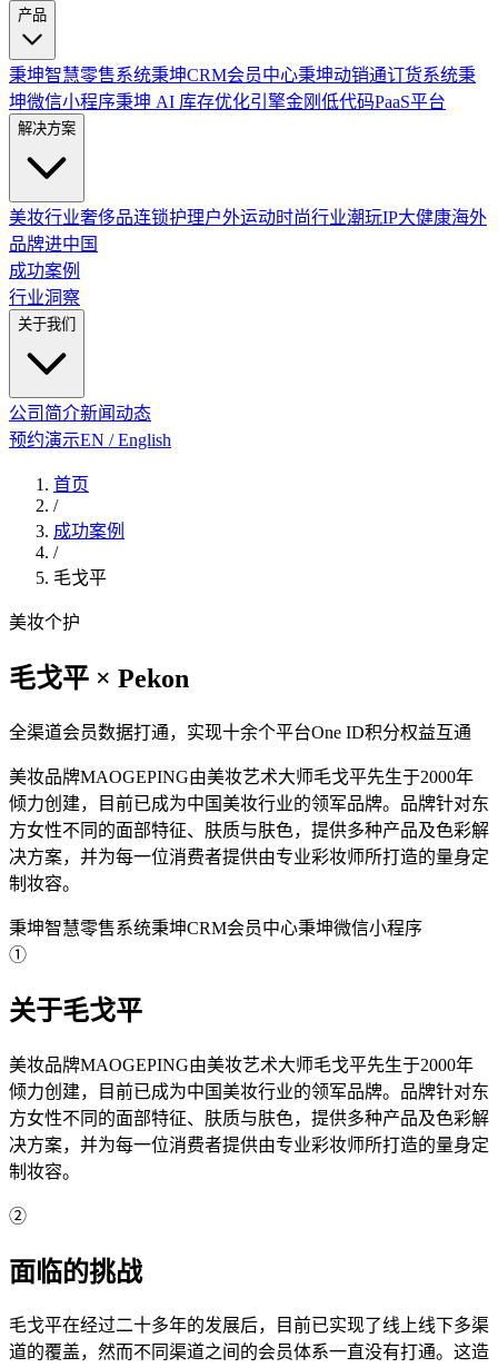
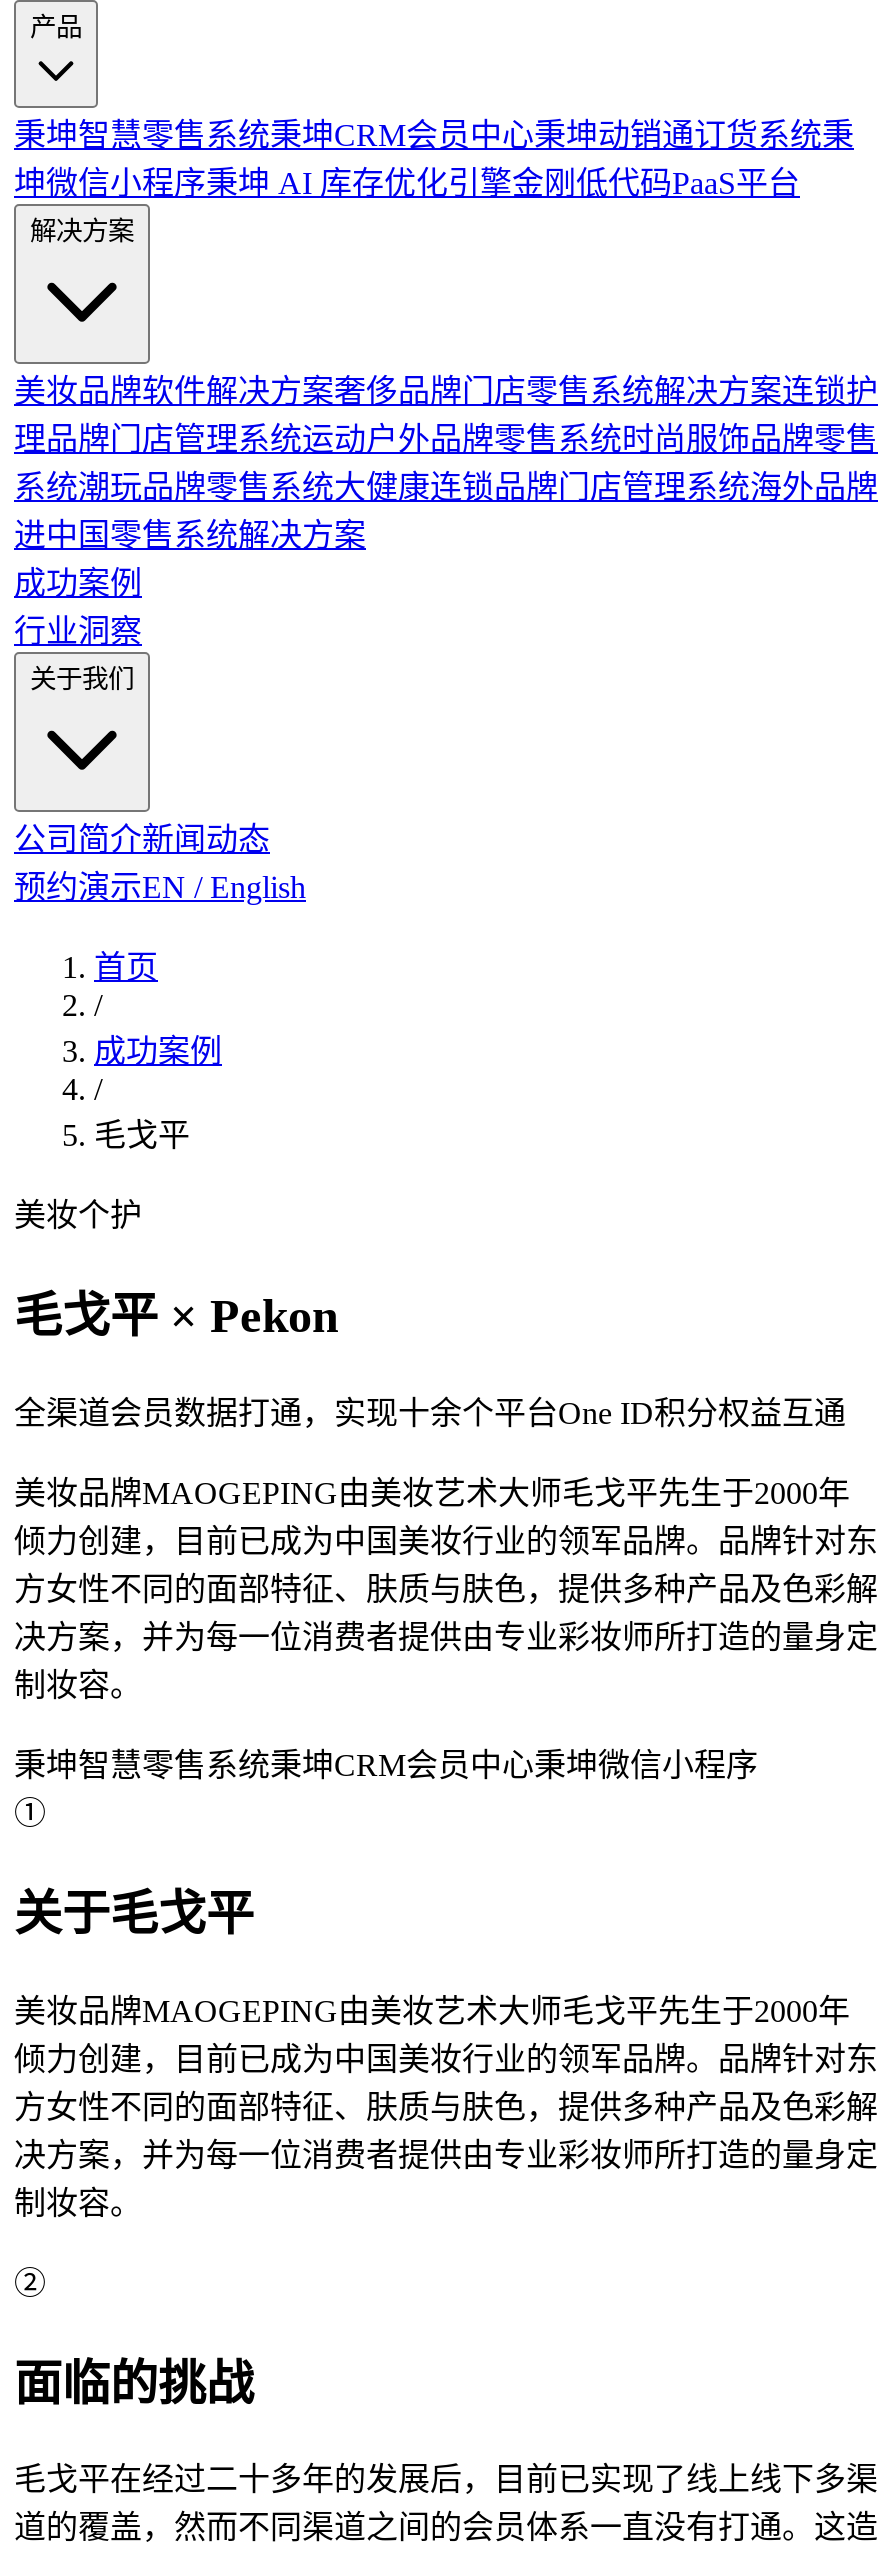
[9,208,487,254] 美妆行业奢侈品连锁护理户外运动时尚行业潮玩IP大健康海外 | 品牌进中国 -> [14,374,878,552] 美妆品牌软件解决方案奢侈品牌门店零售系统解决方案连锁护 | 理品牌门店管理系统运动户外品牌零售系统时尚服饰品牌零售 | 系统潮玩品牌零售系统大健康连锁品牌门店管理系统海外品牌 | 进中国零售系统解决方案

